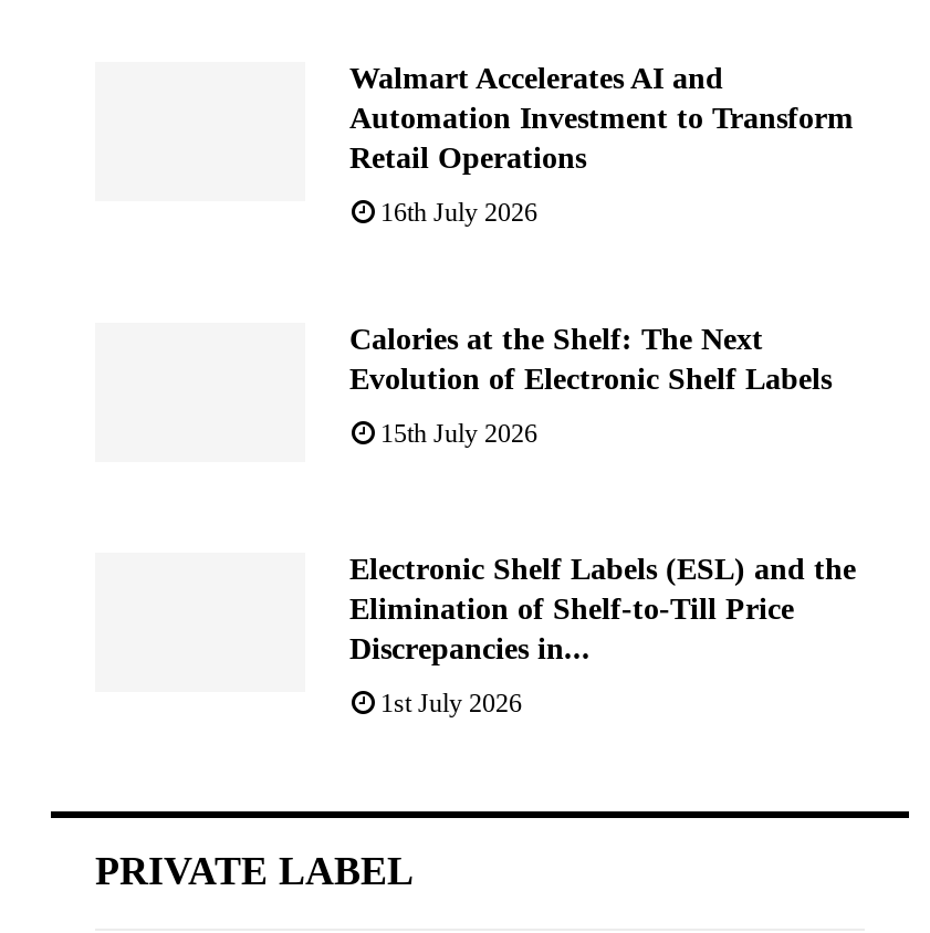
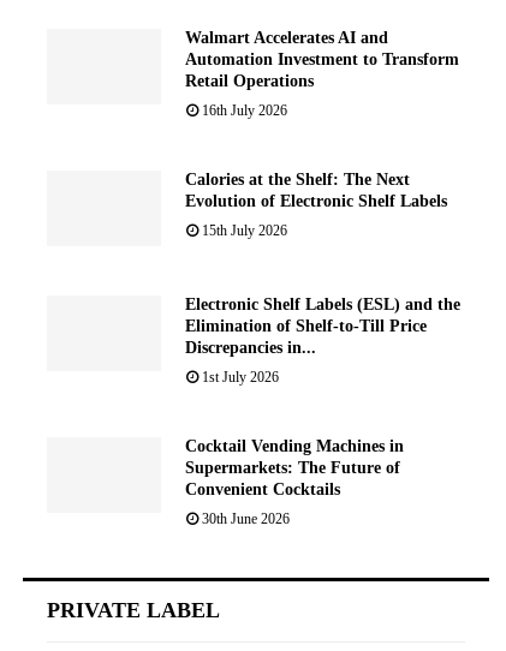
none -> [185,437,404,527] Cocktail Vending Machines in | Supermarkets: The Future of | Convenient Cocktails | 30th June 2026

